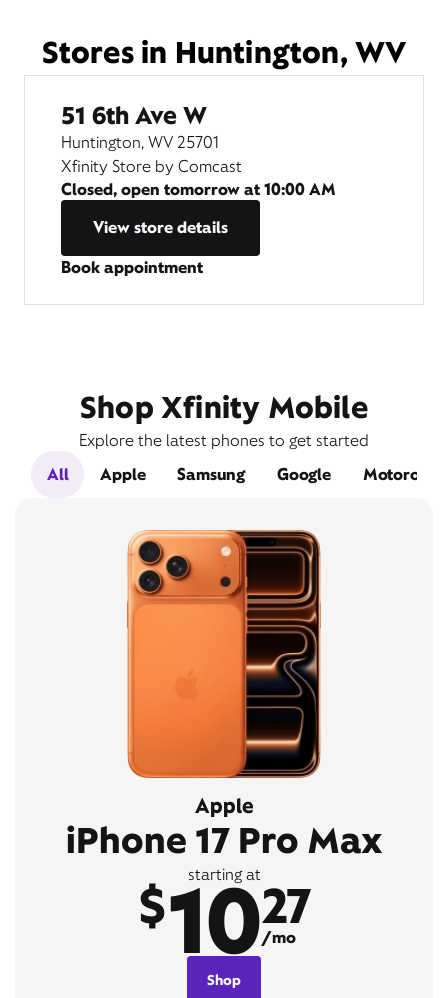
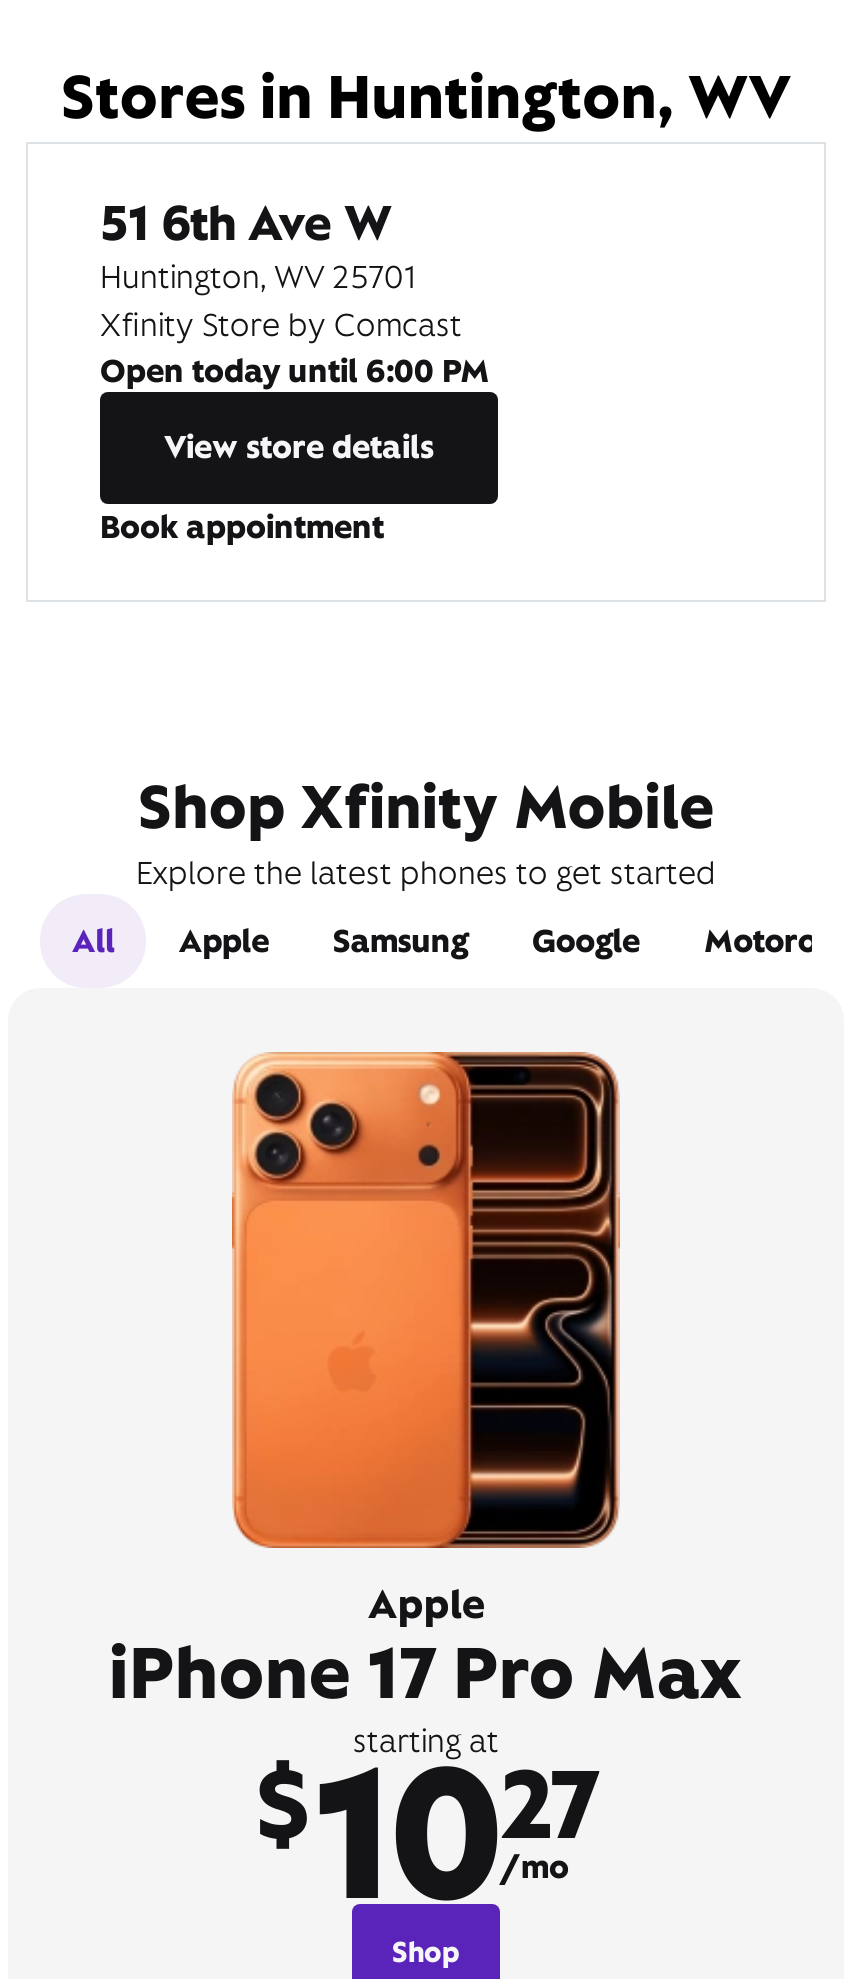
[61,179,336,200] Closed, open tomorrow at 10:00 AM -> [100,350,490,392] Open today until 6:00 PM

